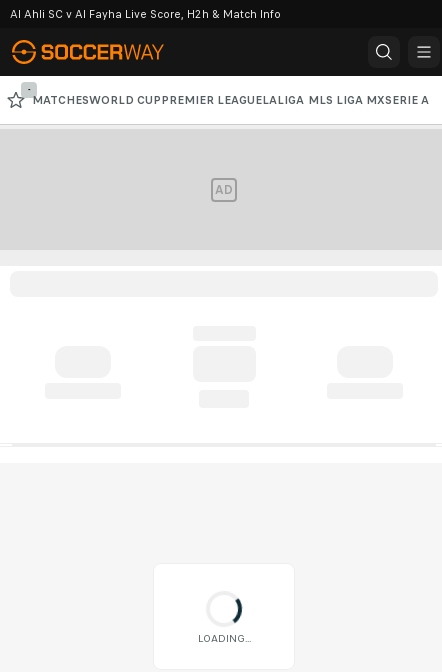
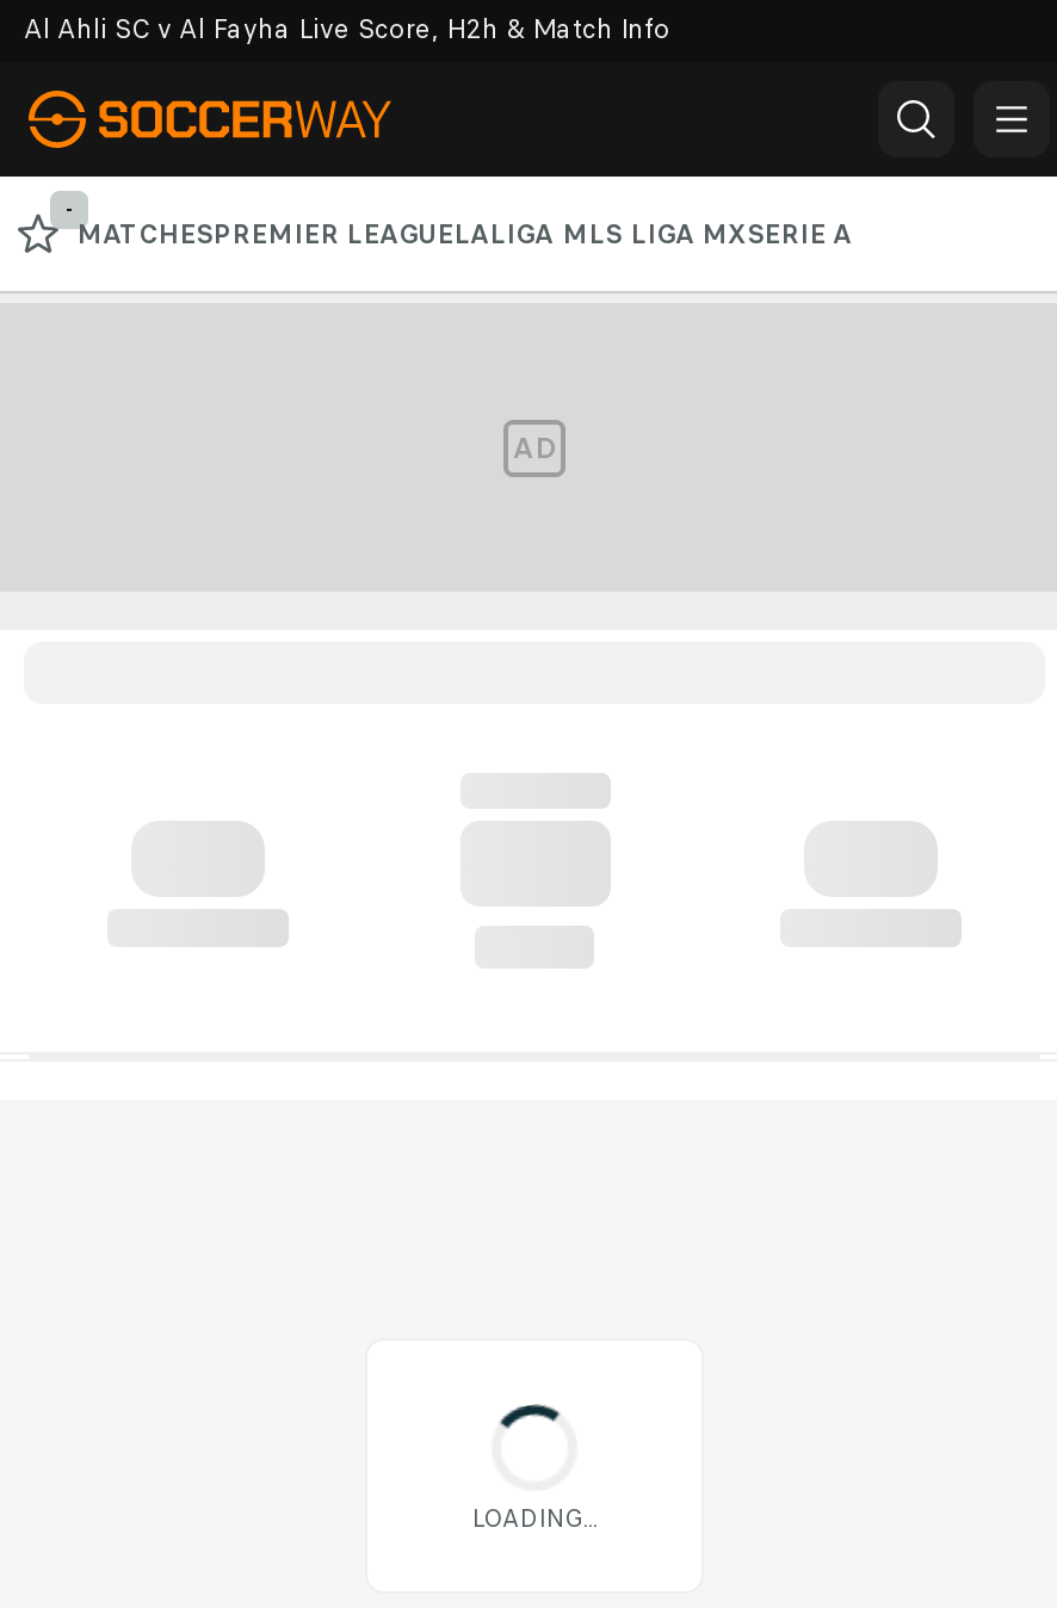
[32,93,429,107] MATCHESWORLD CUP PREMIER LEAGUELALIGA MLS LIGA MXSERIE A -> [76,217,852,251] MATCHESPREMIER LEAGUELALIGA MLS LIGA MXSERIE A
[211,591,243,624] [image] -> [499,1403,577,1479] [image]

